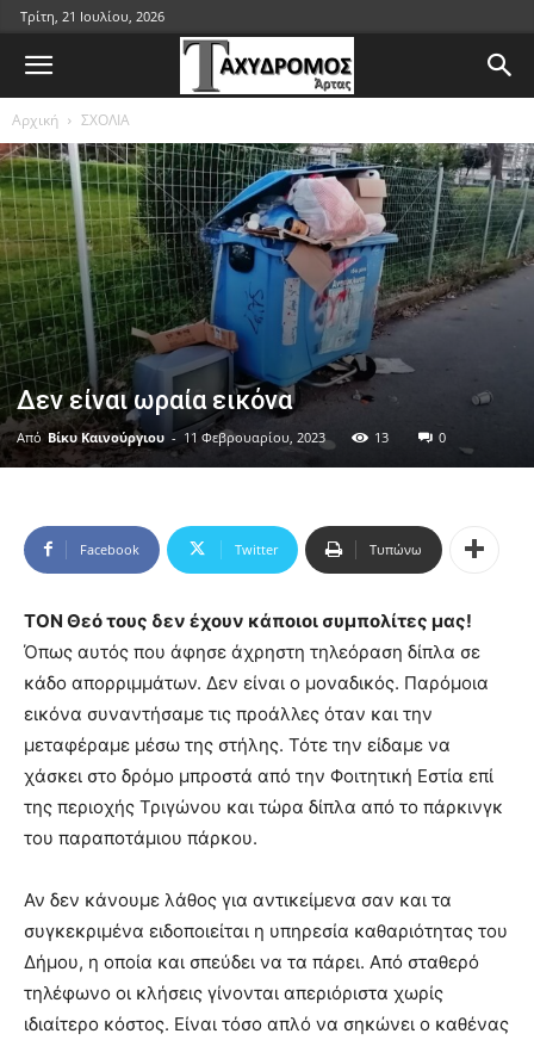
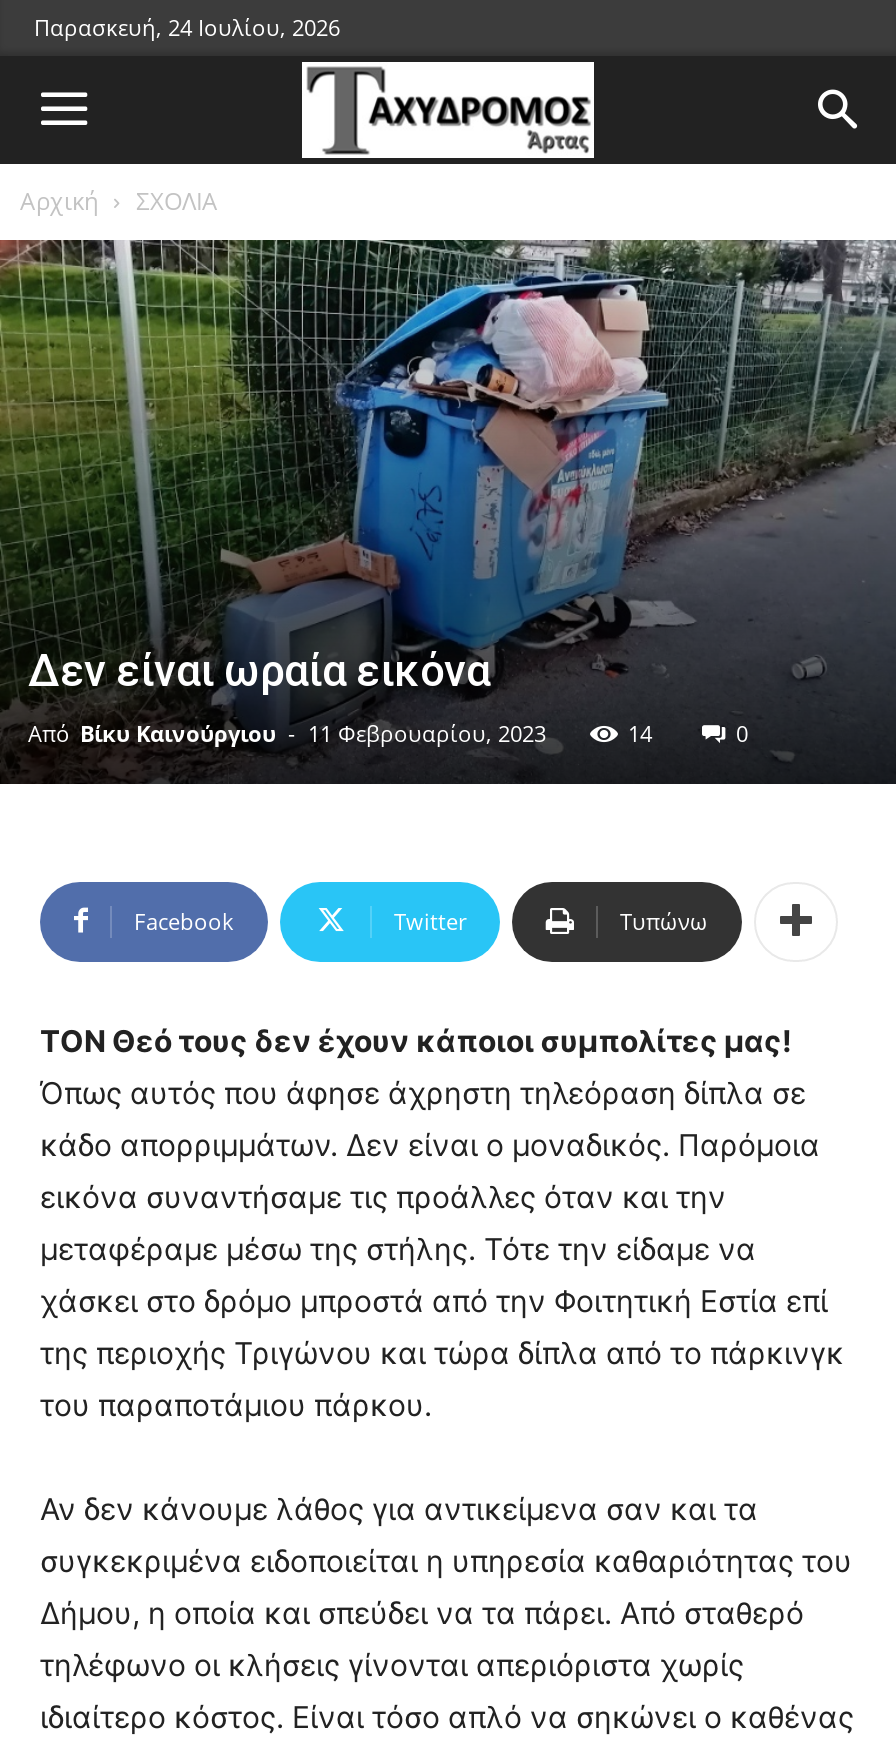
[20,7,164,25] Τρίτη, 21 Ιουλίου, 2026 -> [34,12,340,42] Παρασκευή, 24 Ιουλίου, 2026
[374,428,389,446] 13 -> [628,718,652,748] 14

